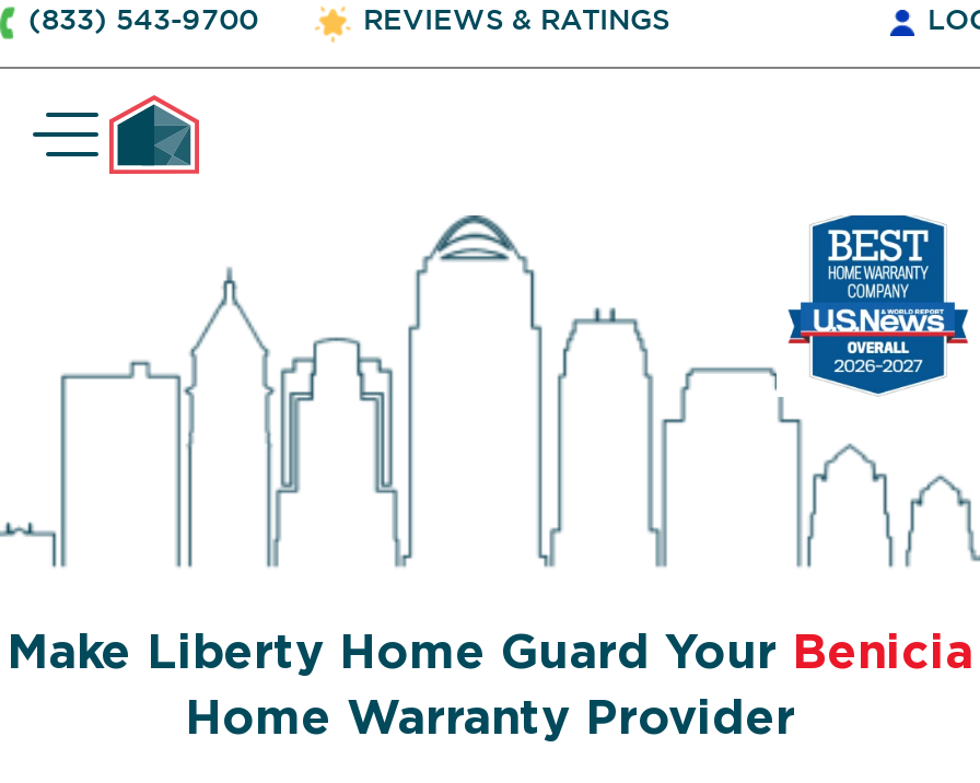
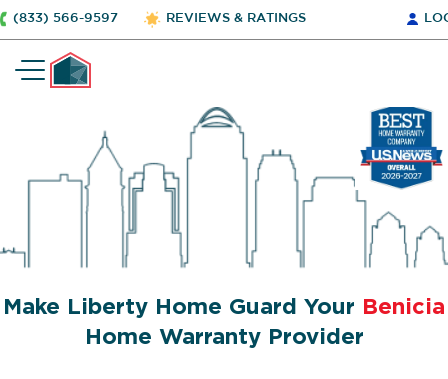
[28,10,258,34] (833) 543-9700 -> [13,13,118,24] (833) 566-9597

